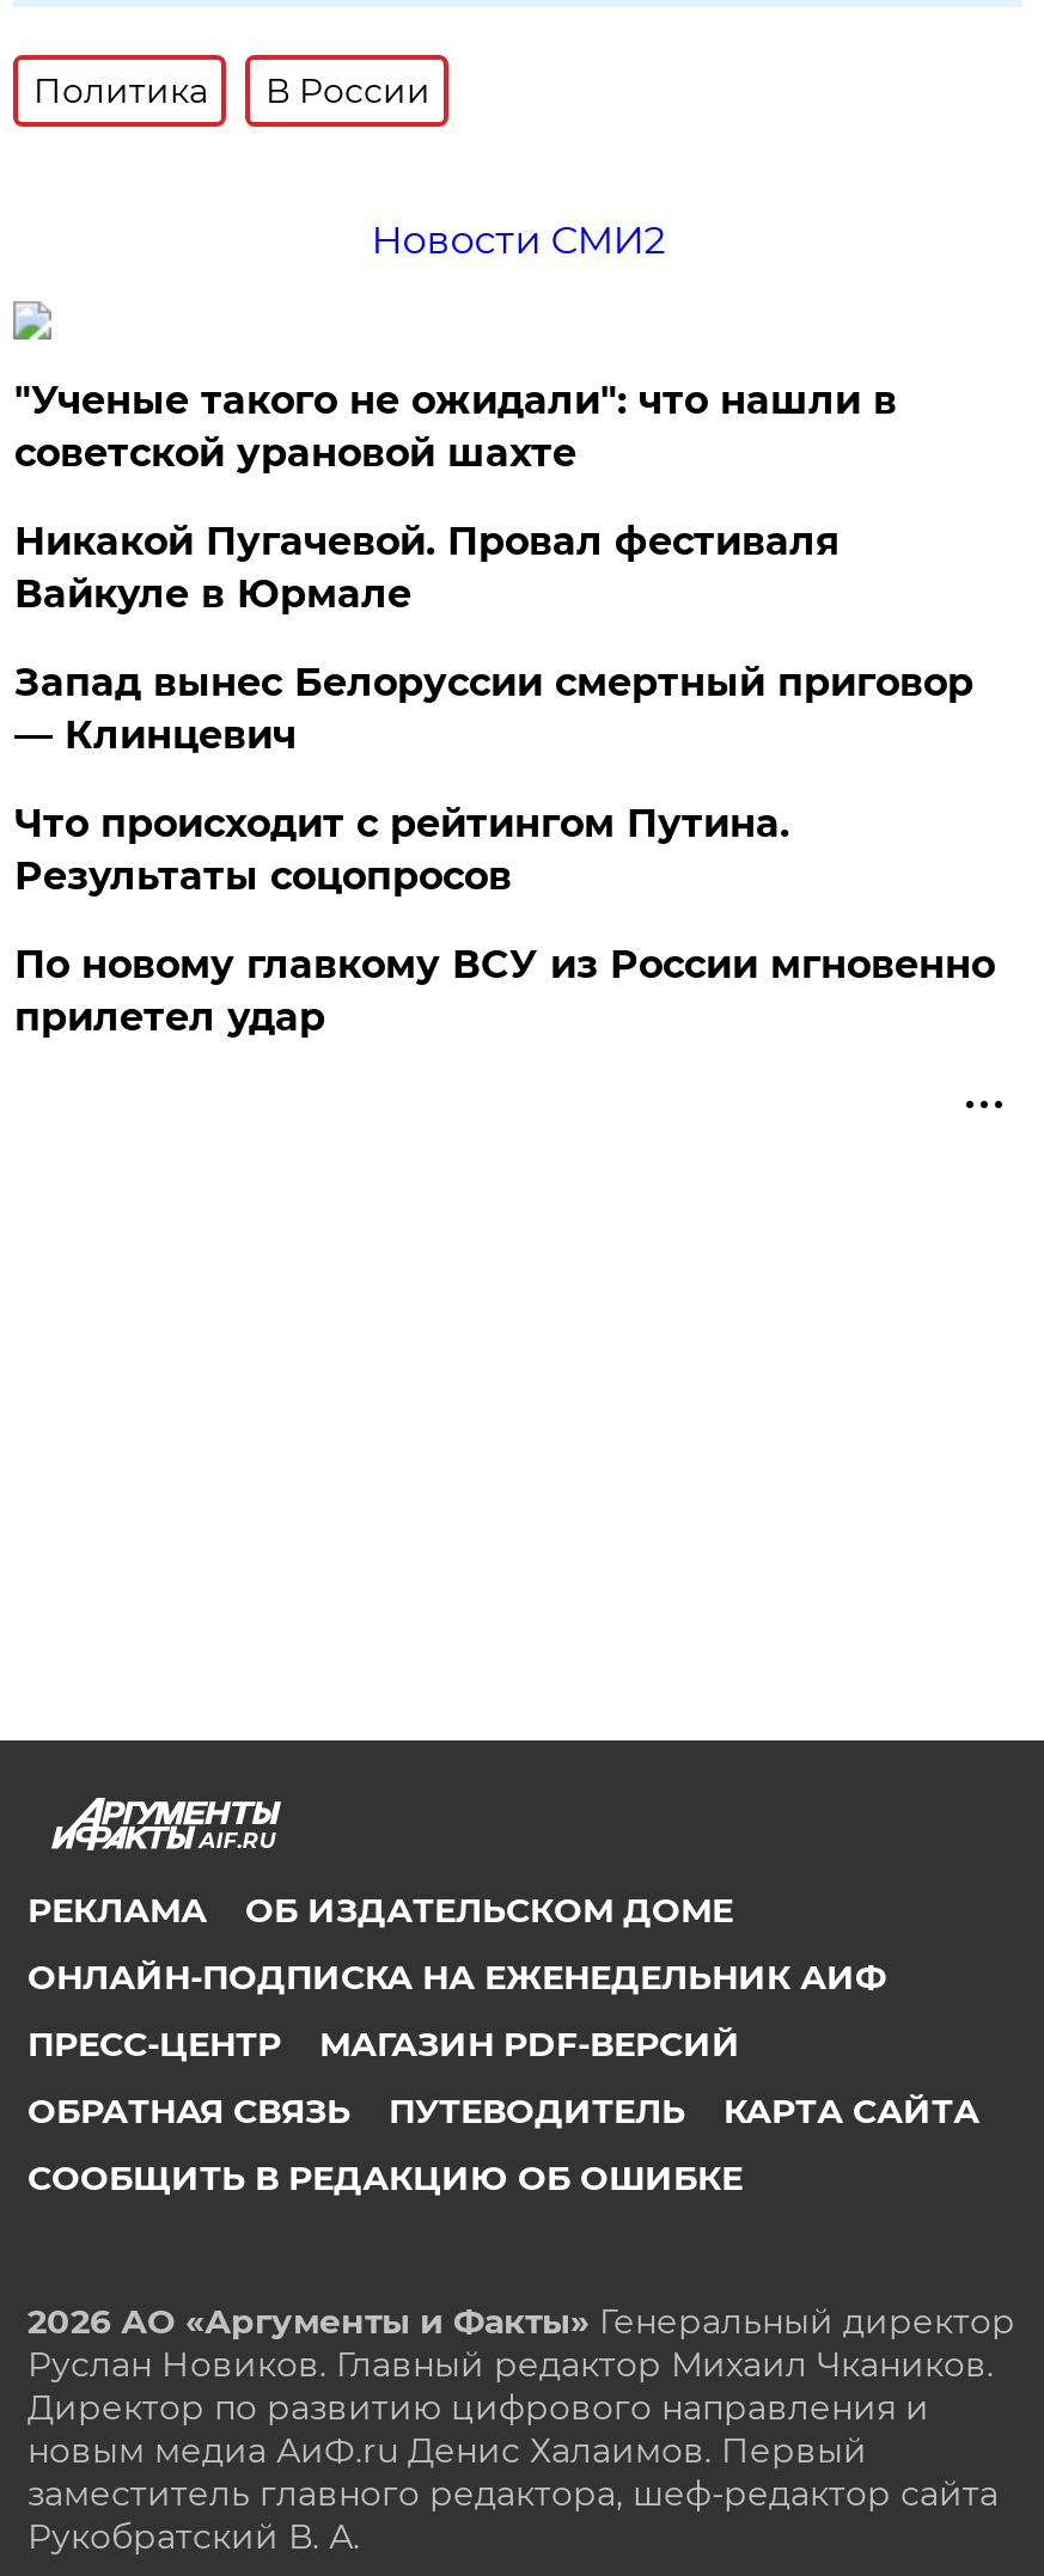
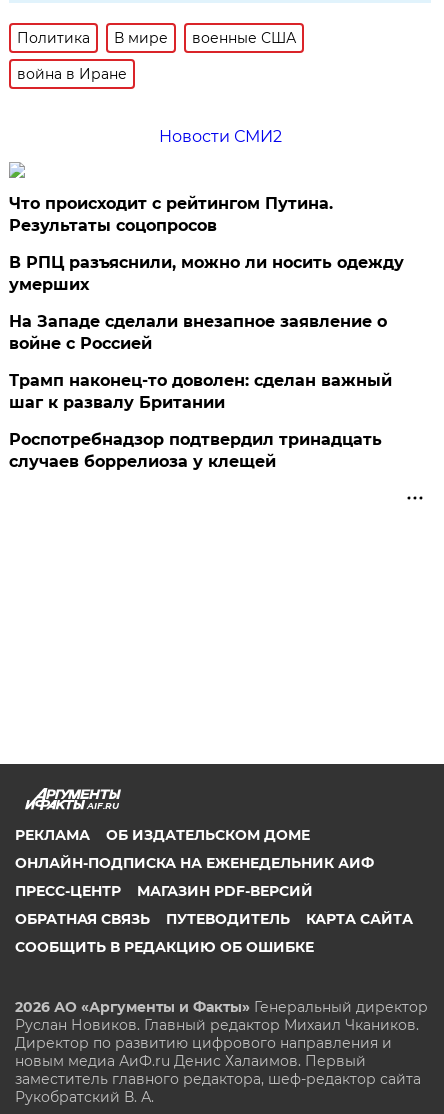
[265,69,430,112] В России -> [17,29,296,83] В мире | военные США | война в Иране
[14,378,973,758] "Ученые такого не ожидали": что нашли в | советской урановой шахте | Никакой Пугачевой. Провал фестиваля | Вайкуле в Юрмале | Запад вынес Белоруссии смертный приговор | — Клинцевич -> none
moved [14,801,789,899] -> [9,194,333,235]: Что происходит с рейтингом Путина. | Результаты соцопросов
[14,942,995,1040] По новому главкому ВСУ из России мгновенно | прилетел удар -> [9,253,404,471] В РПЦ разъяснили, можно ли носить одежду | умерших | На Западе сделали внезапное заявление о | войне с Россией | Трамп наконец-то доволен: сделан важный | шаг к развалу Британии | Роспотребнадзор подтвердил тринадцать | случаев боррелиоза у клещей

